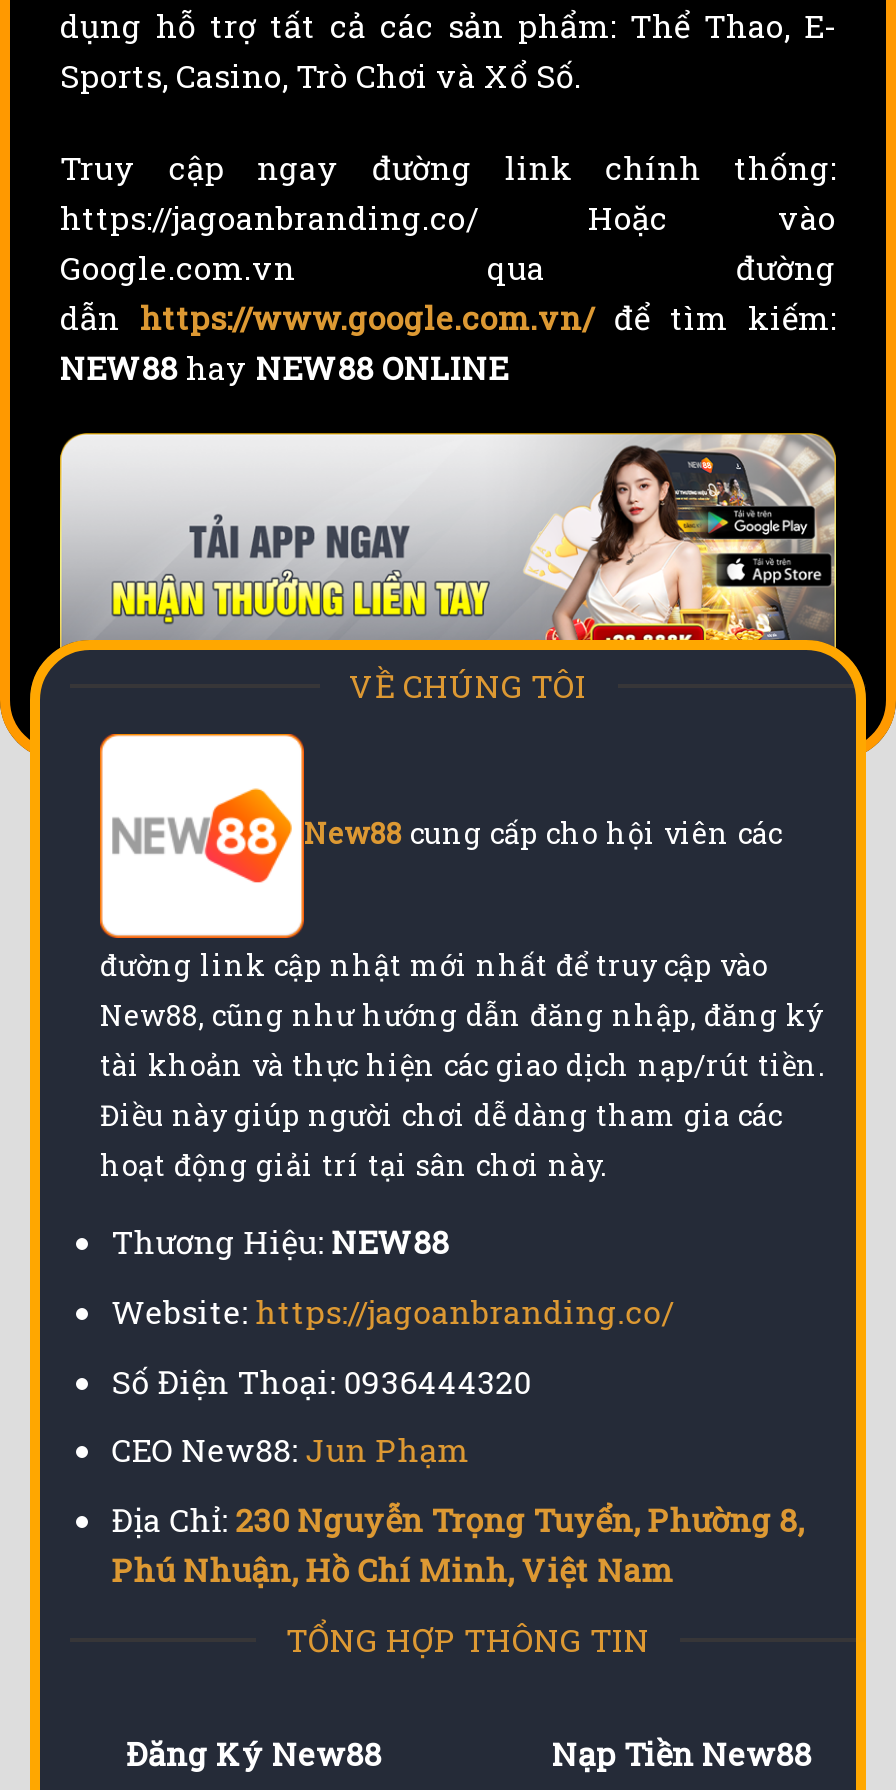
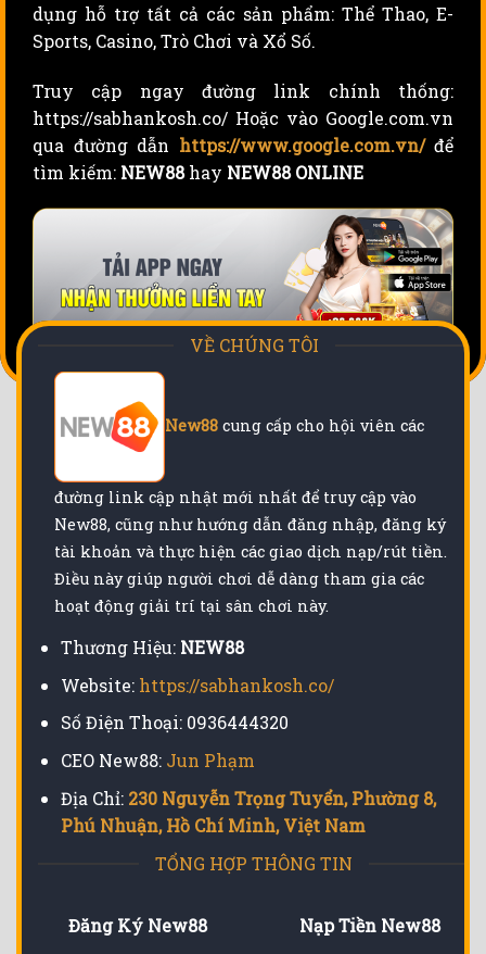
[60,195,836,387] https://jagoanbranding.co/ Hoặc vào | Google.com.vn qua đường | dẫn https://www.google.com.vn/ để tìm kiếm: | NEW88 hay NEW88 ONLINE -> [33,106,453,183] https://sabhankosh.co/ Hoặc vào Google.com.vn | qua đường dẫn https://www.google.com.vn/ để | tìm kiếm: NEW88 hay NEW88 ONLINE
[112,1290,674,1332] Website: https://jagoanbranding.co/ -> [61,673,334,696] Website: https://sabhankosh.co/

